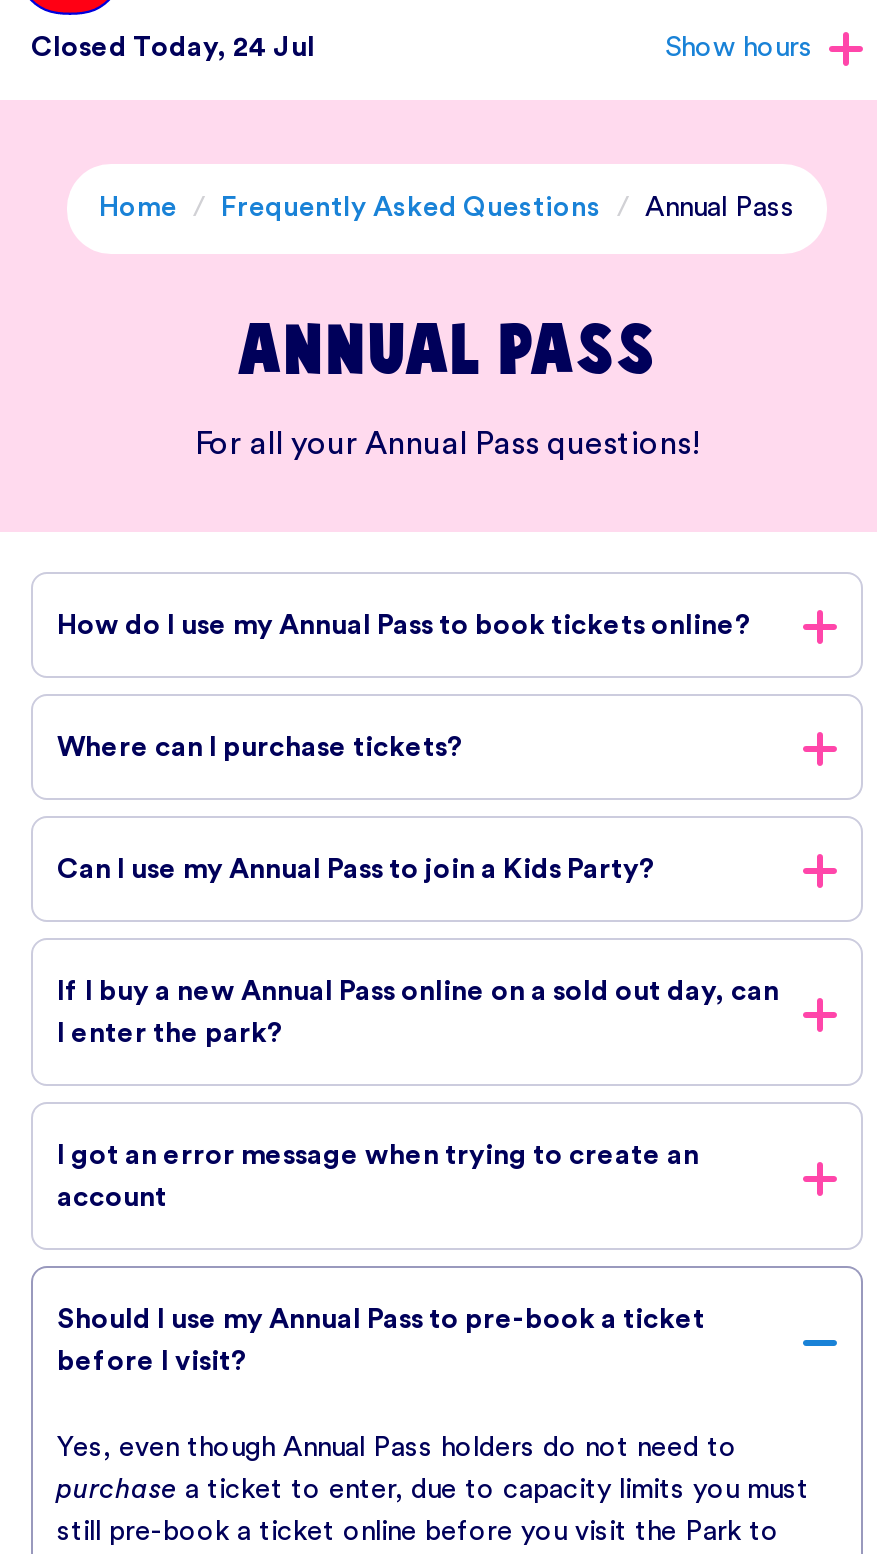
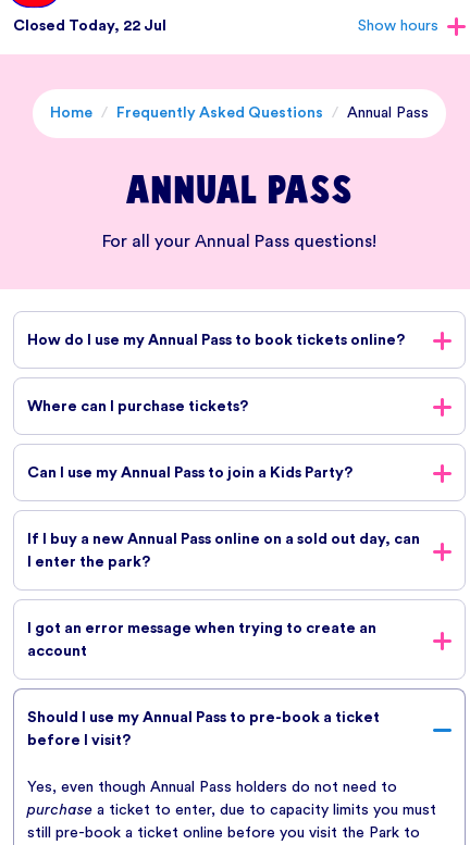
[31,34,315,62] Closed Today, 24 Jul -> [13,18,166,34] Closed Today, 22 Jul

